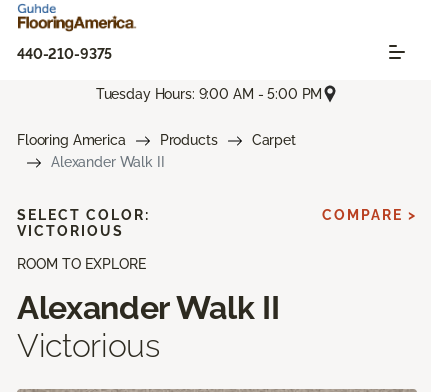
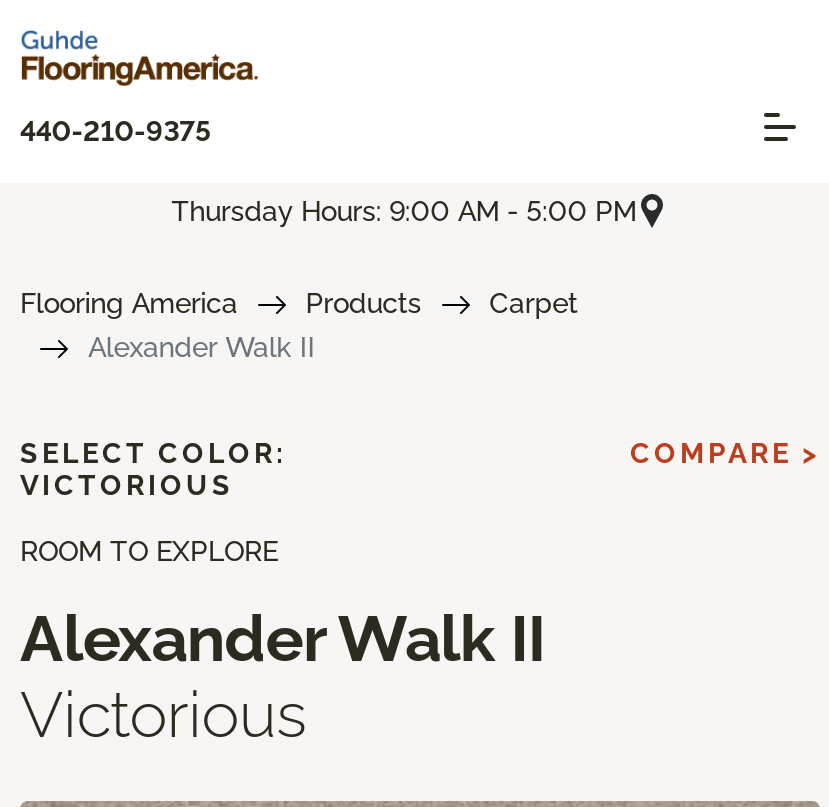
[96,86,322,102] Tuesday Hours: 9:00 AM - 5:00 PM -> [172,194,636,226] Thursday Hours: 9:00 AM - 5:00 PM

